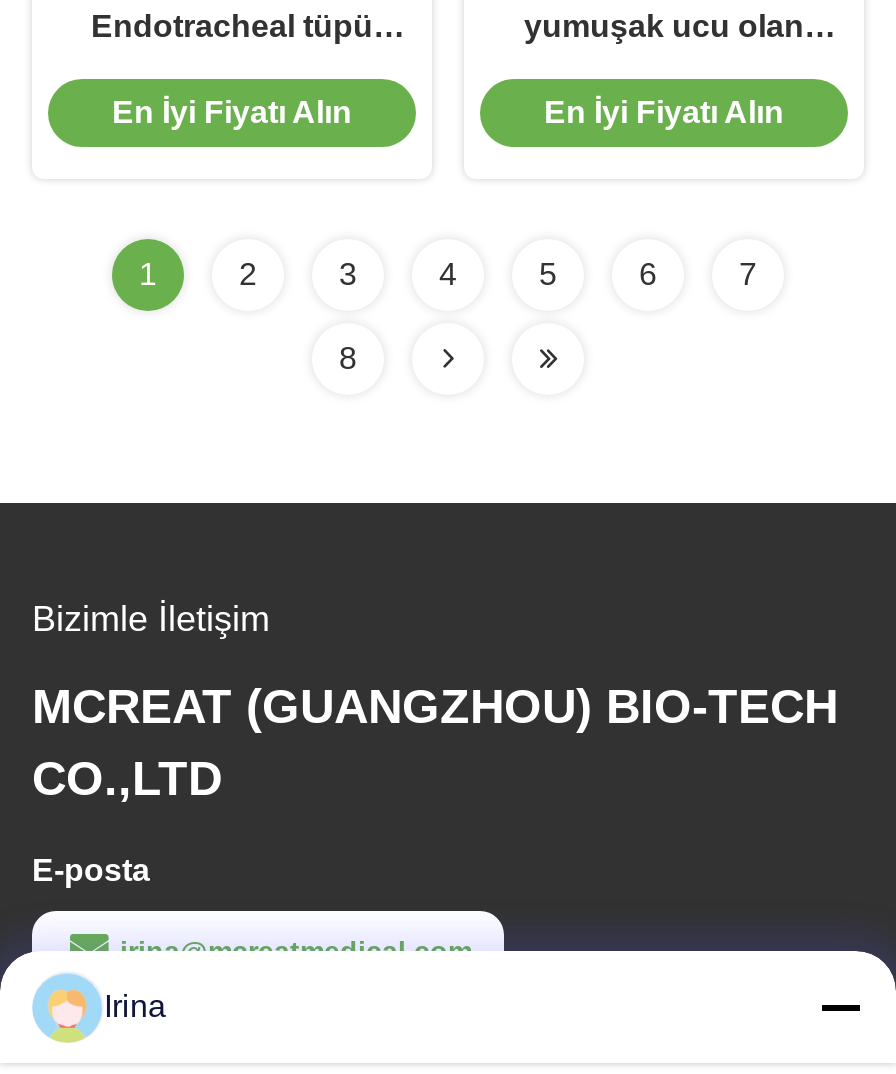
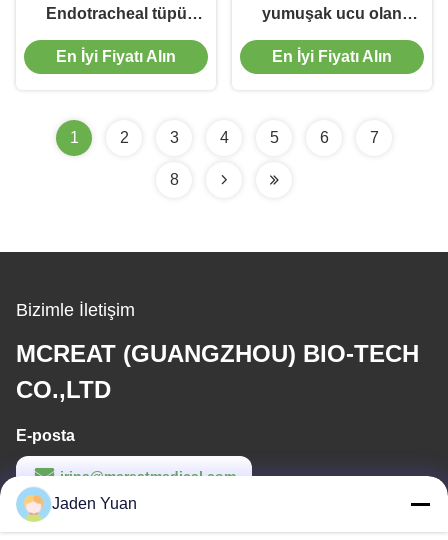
[104,989,166,1023] Irina -> [52,495,137,512] Jaden Yuan

